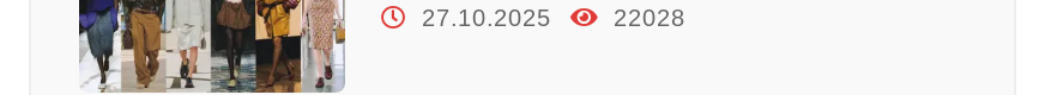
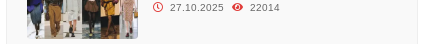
[606,5,685,31] 22028 -> [247,2,280,13] 22014

